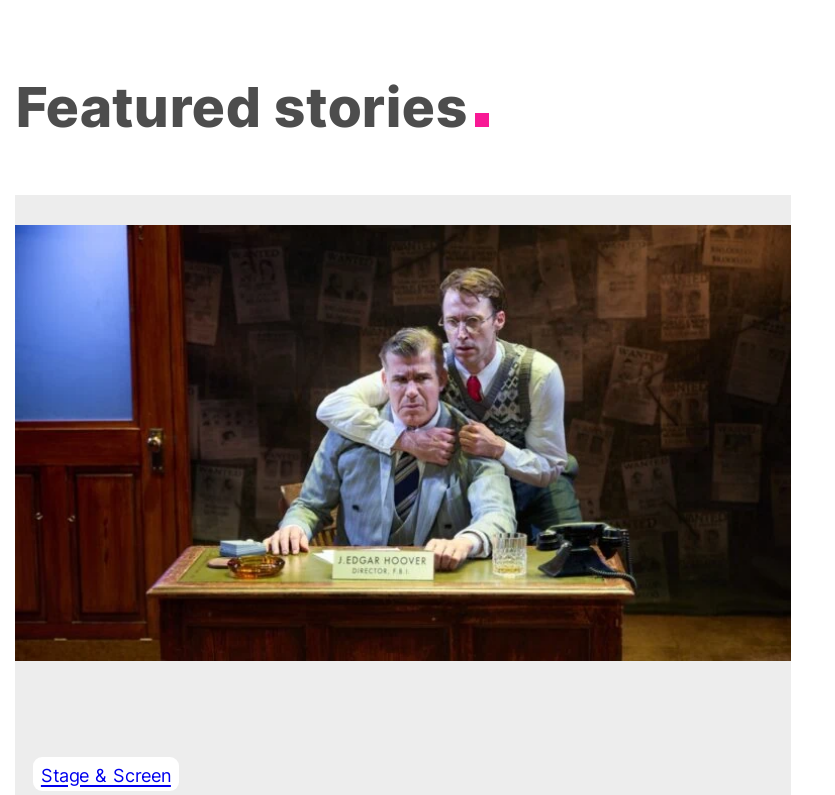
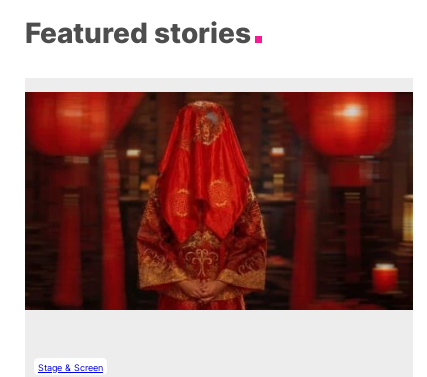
[13,224,793,662] [image] -> [24,91,414,310] [image]

